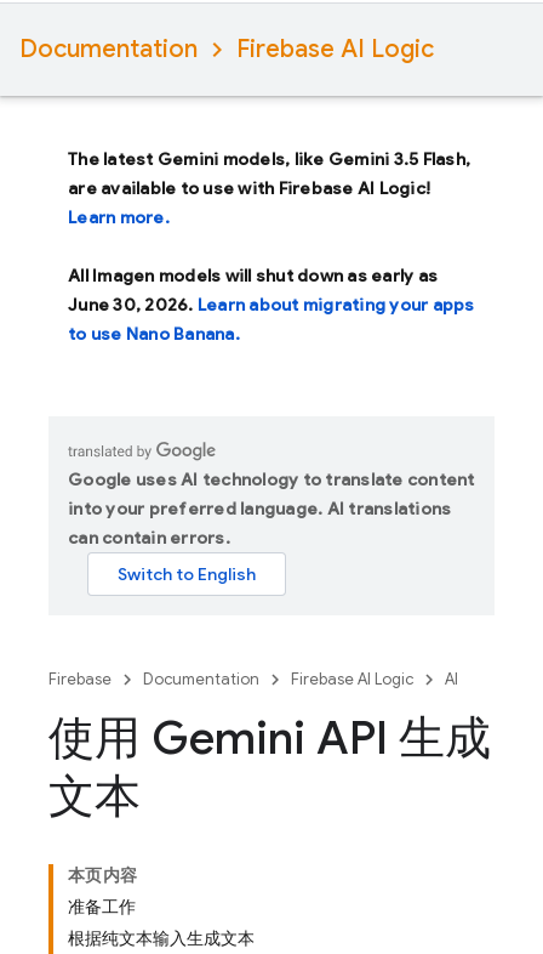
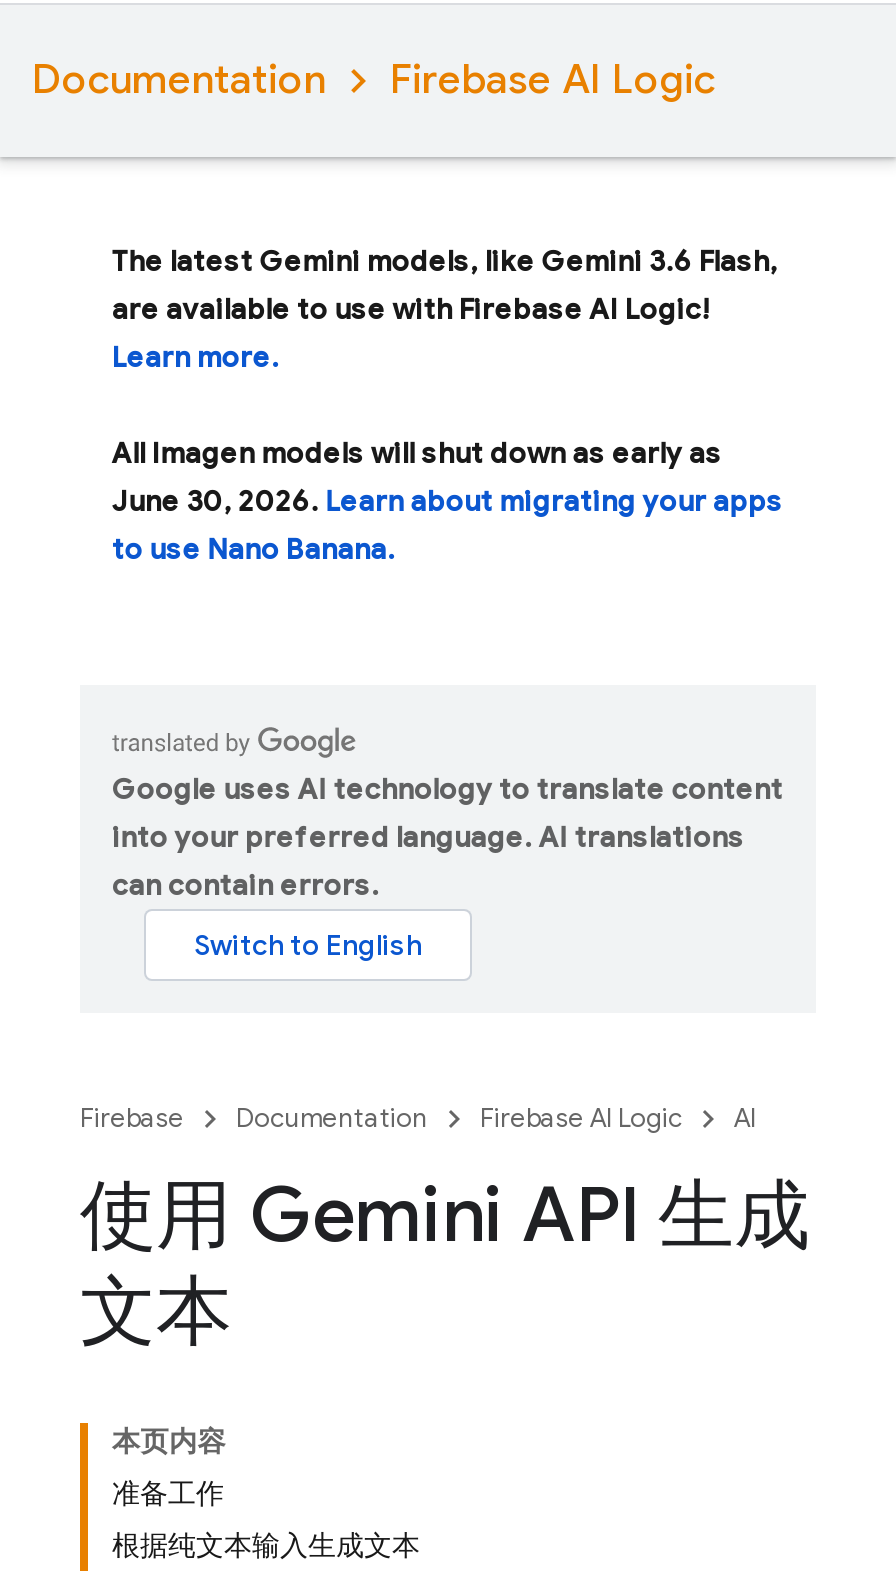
[68,148,470,170] The latest Gemini models, like Gemini 3.5 Flash, -> [112,243,778,279] The latest Gemini models, like Gemini 3.6 Flash,

